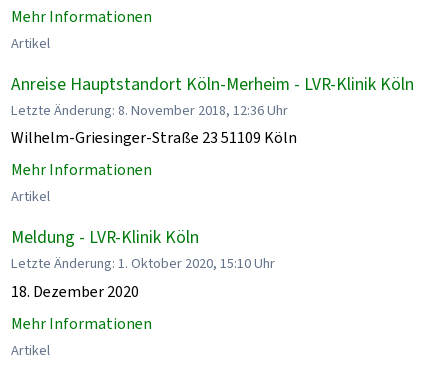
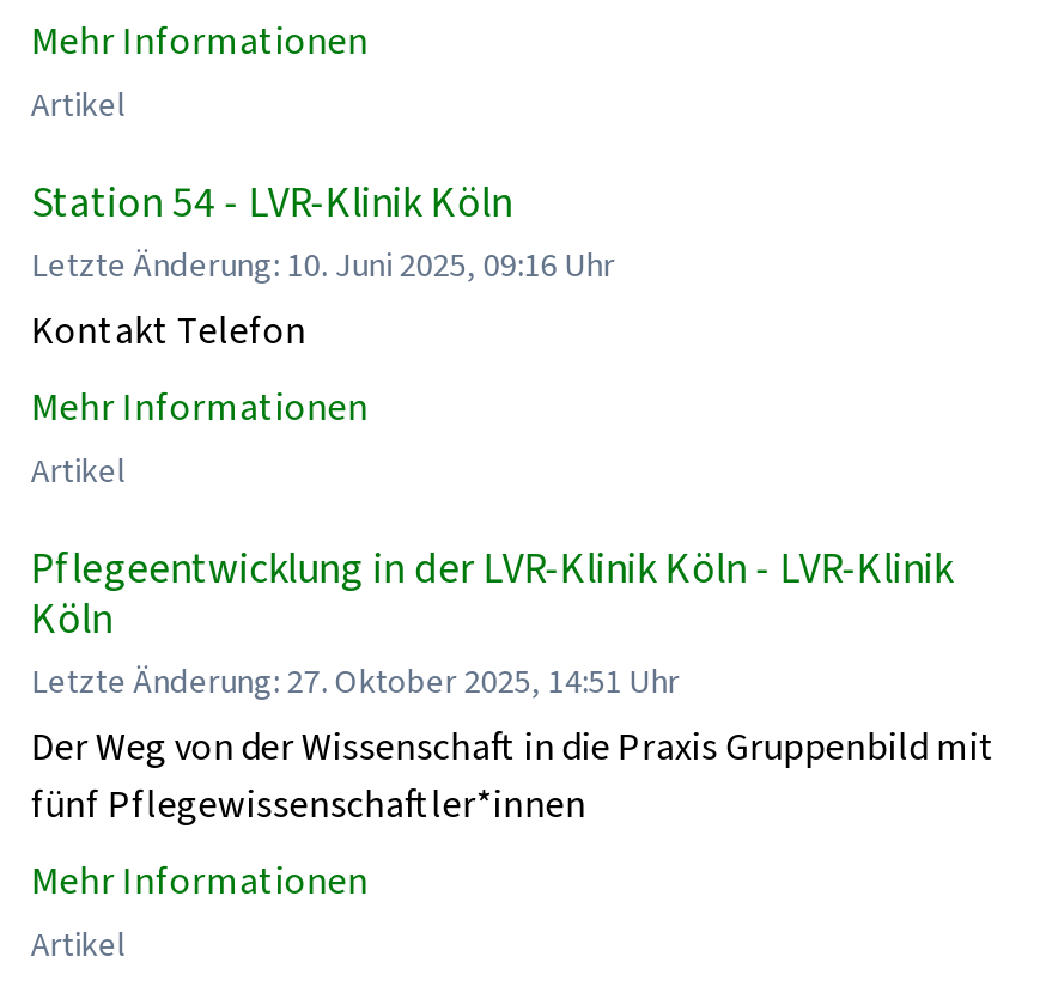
[11,72,414,148] Anreise Hauptstandort Köln-Merheim - LVR-Klinik Köln | Letzte Änderung: 8. November 2018, 12:36 Uhr | Wilhelm-Griesinger-Straße 23 51109 Köln -> [31,172,615,355] Station 54 - LVR-Klinik Köln | Letzte Änderung: 10. Juni 2025, 09:16 Uhr | Kontakt Telefon
[11,225,275,301] Meldung - LVR-Klinik Köln | Letzte Änderung: 1. Oktober 2020, 15:10 Uhr | 18. Dezember 2020 -> [31,539,995,829] Pflegeentwicklung in der LVR-Klinik Köln - LVR-Klinik | Köln | Letzte Änderung: 27. Oktober 2025, 14:51 Uhr | Der Weg von der Wissenschaft in die Praxis Gruppenbild mit | fünf Pflegewissenschaftler*innen

